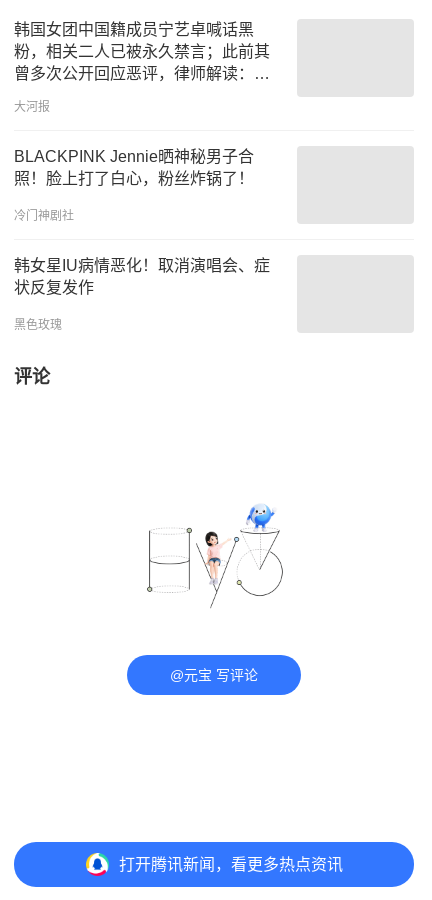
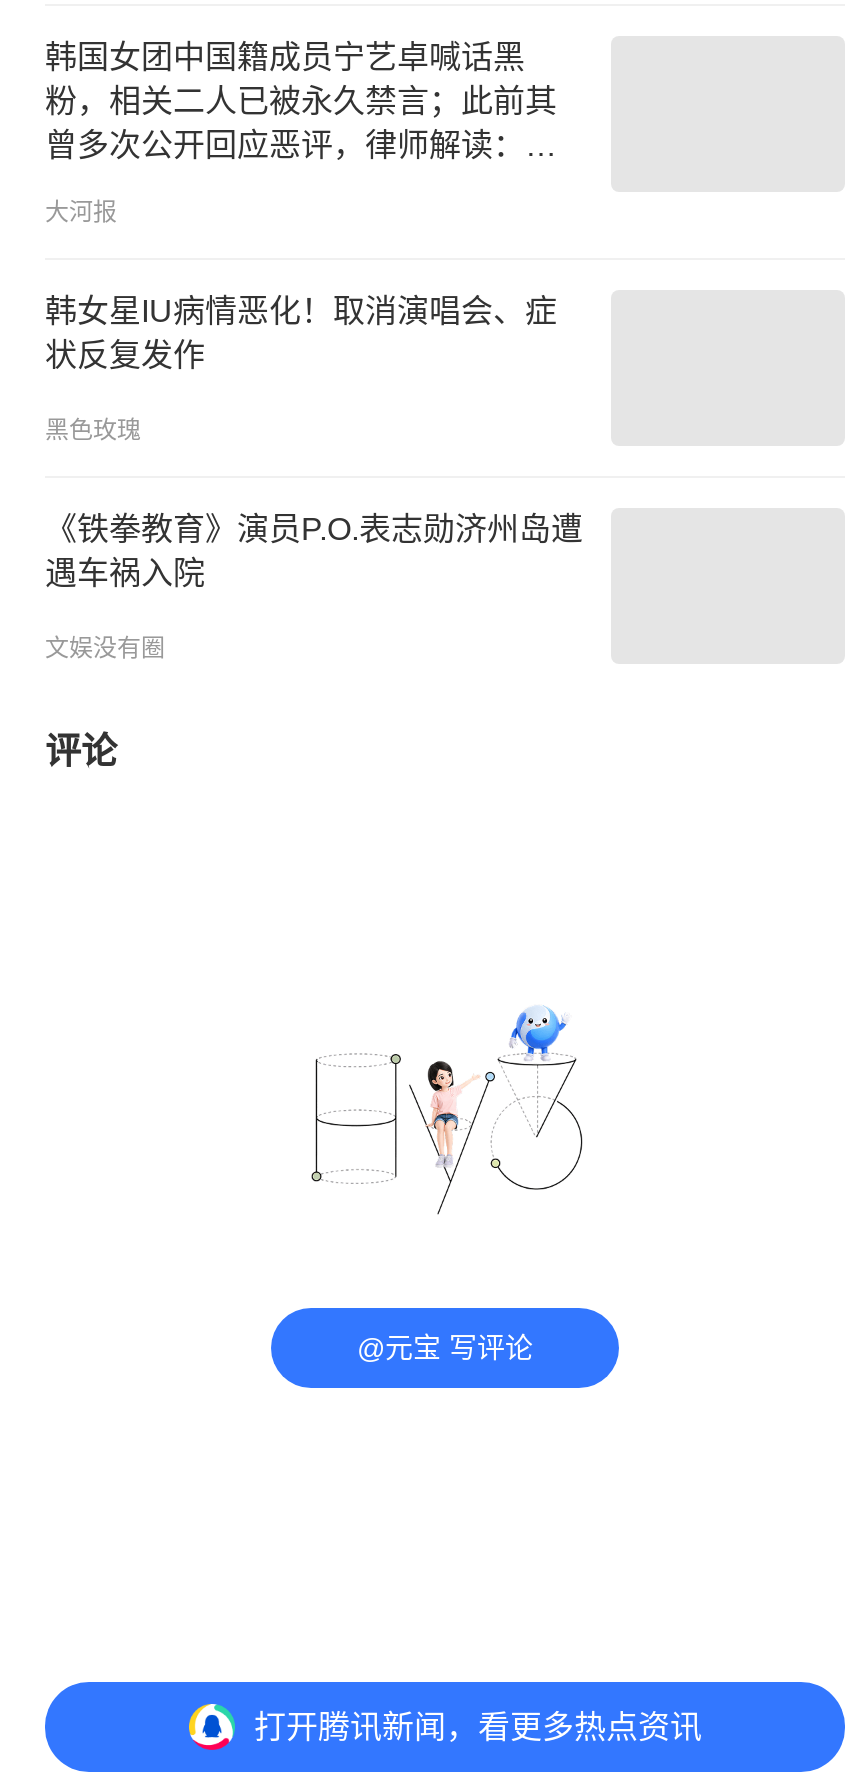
[14,148,254,223] BLACKPINK Jennie晒神秘男子合 | 照！脸上打了白心，粉丝炸锅了！ | 冷门神剧社 -> none
moved [14,257,270,332] -> [45,295,557,444]: 韩女星IU病情恶化！取消演唱会、症 | 状反复发作 | 黑色玫瑰
none -> [45,512,583,661] 《铁拳教育》演员P.O.表志勋济州岛遭 | 遇车祸入院 | 文娱没有圈

